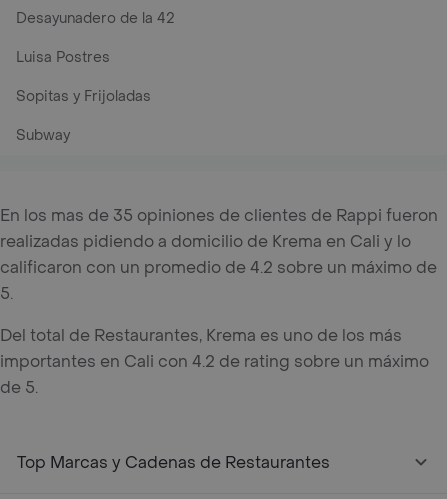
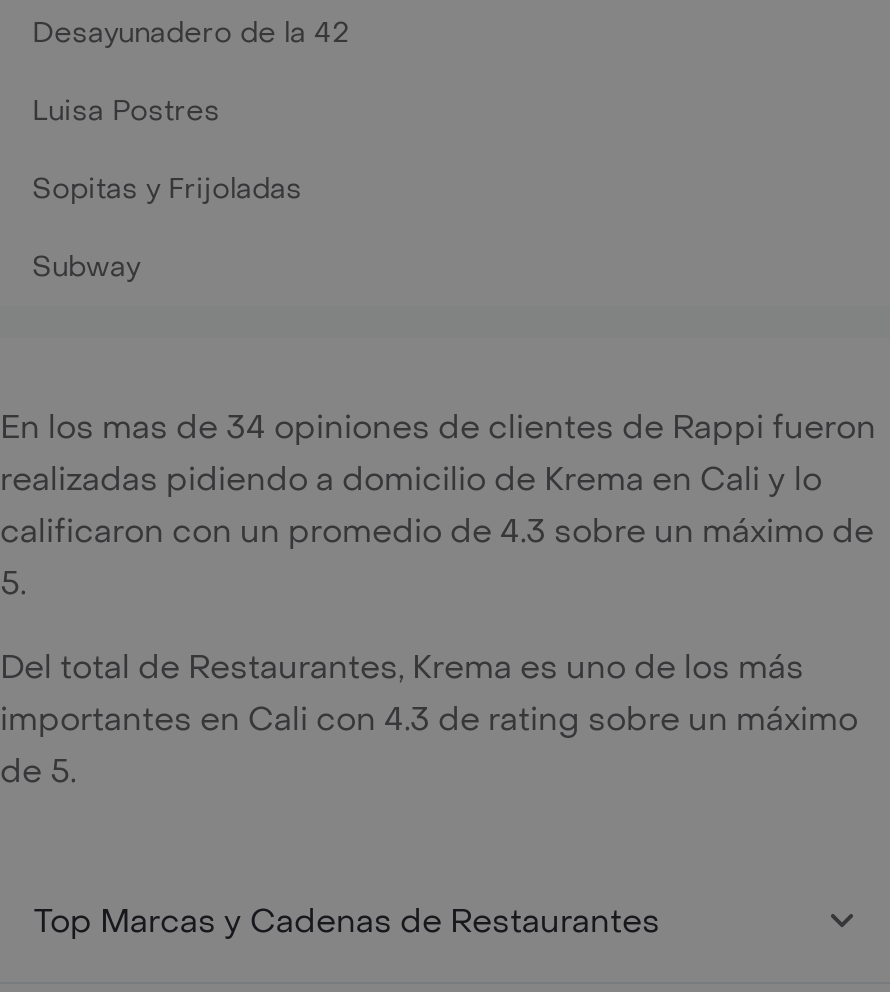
[0,205,438,226] En los mas de 35 opiniones de clientes de Rappi fueron -> [0,406,876,448] En los mas de 34 opiniones de clientes de Rappi fueron
[0,257,437,278] calificaron con un promedio de 4.2 sobre un máximo de -> [0,510,874,552] calificaron con un promedio de 4.3 sobre un máximo de
[0,351,429,372] importantes en Cali con 4.2 de rating sobre un máximo -> [0,698,858,740] importantes en Cali con 4.3 de rating sobre un máximo

